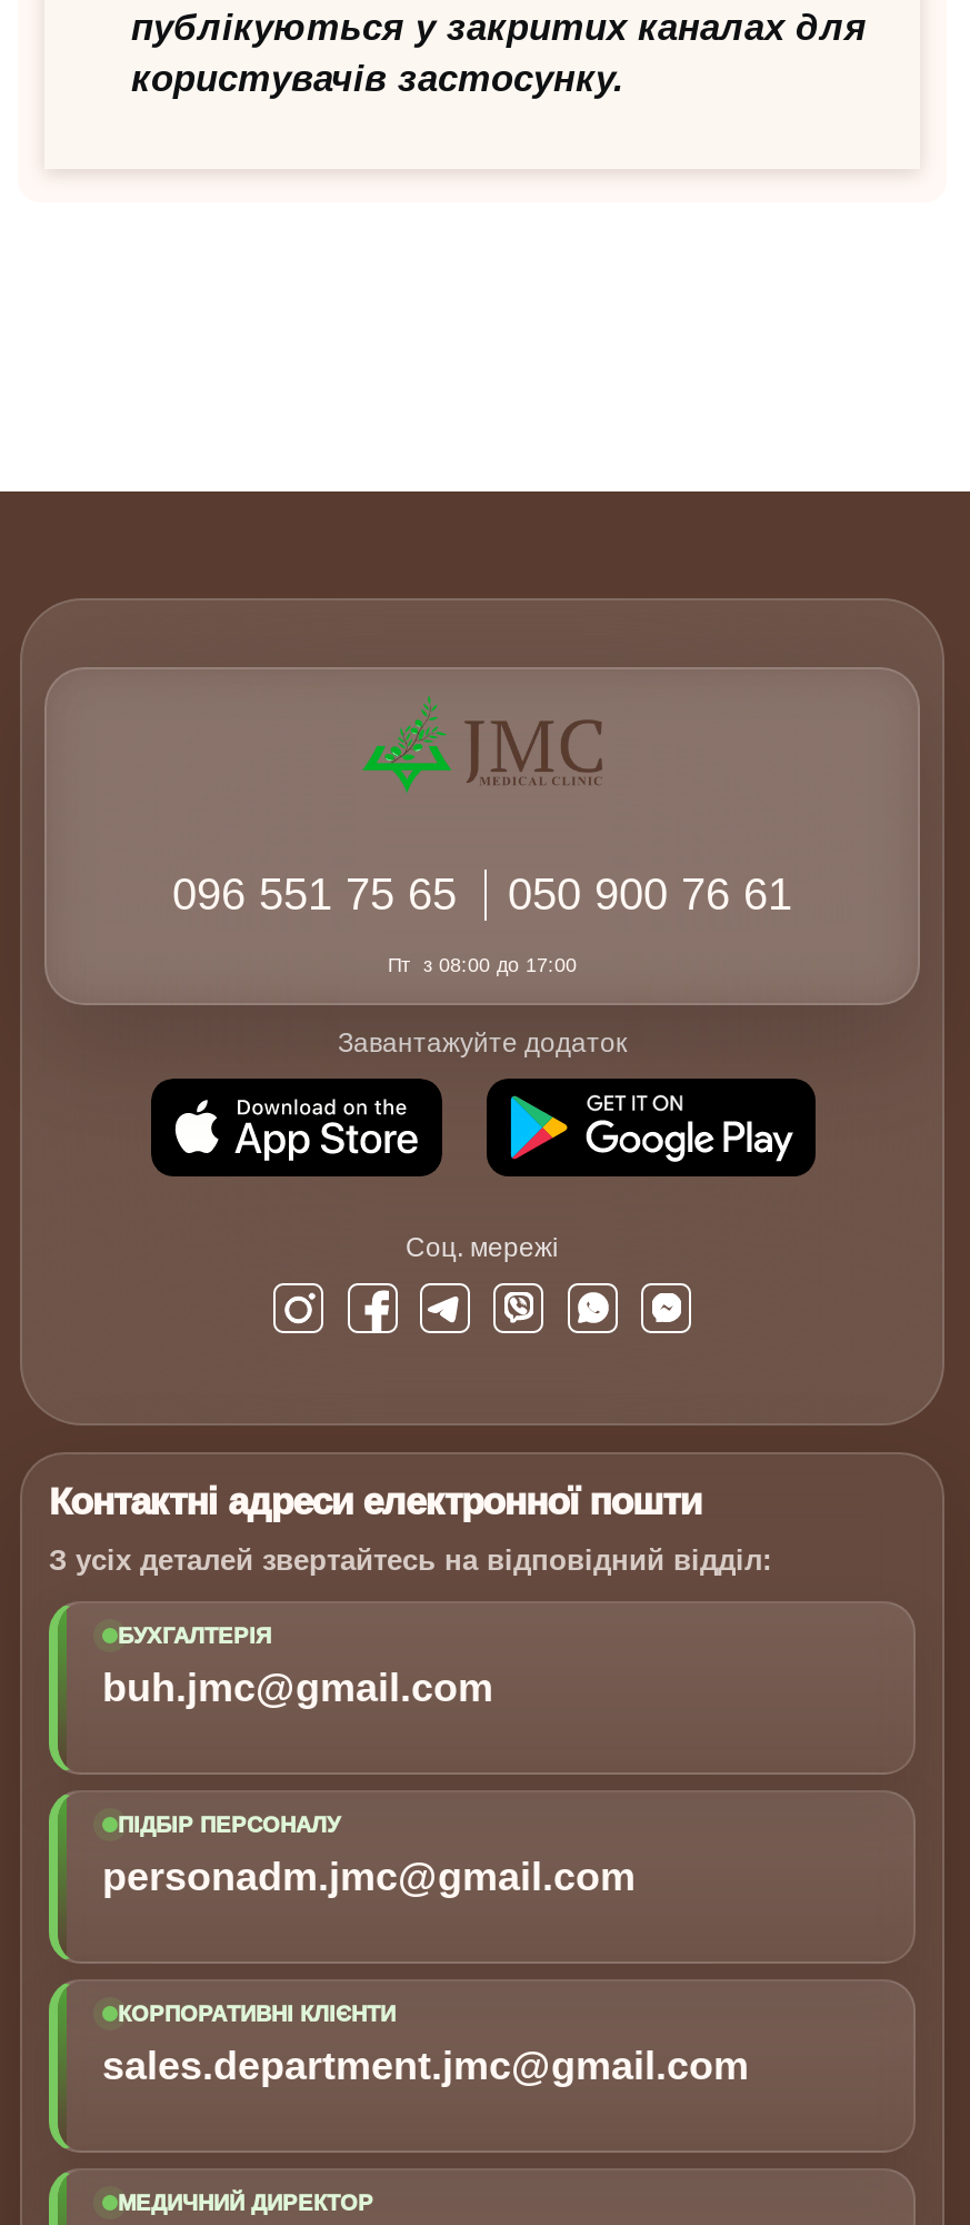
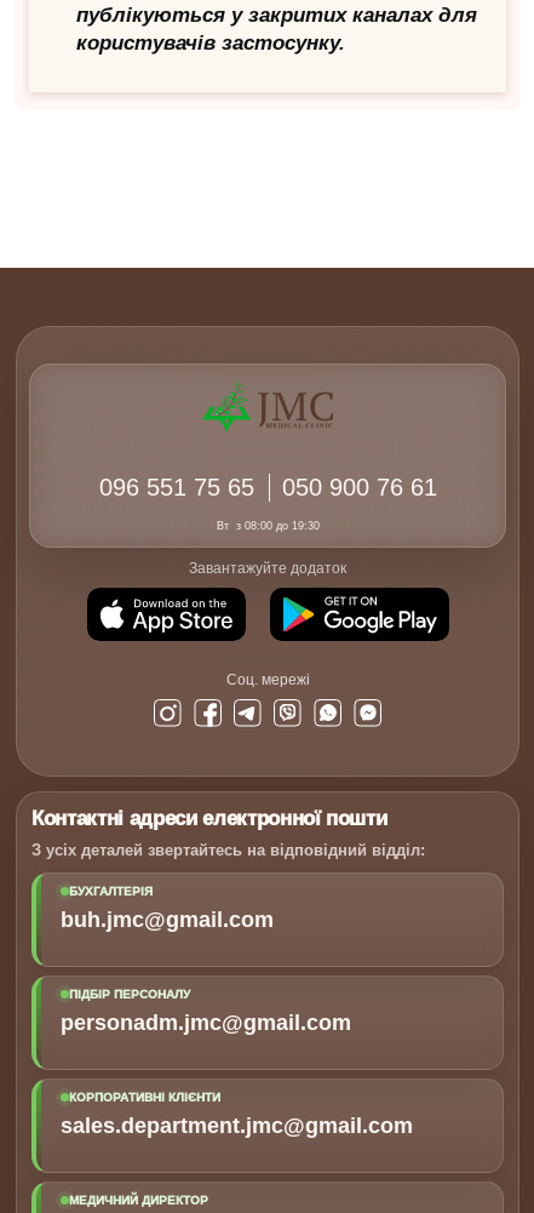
[388,954,577,976] Пт з 08:00 до 17:00 -> [216,520,319,532] Вт з 08:00 до 19:30

